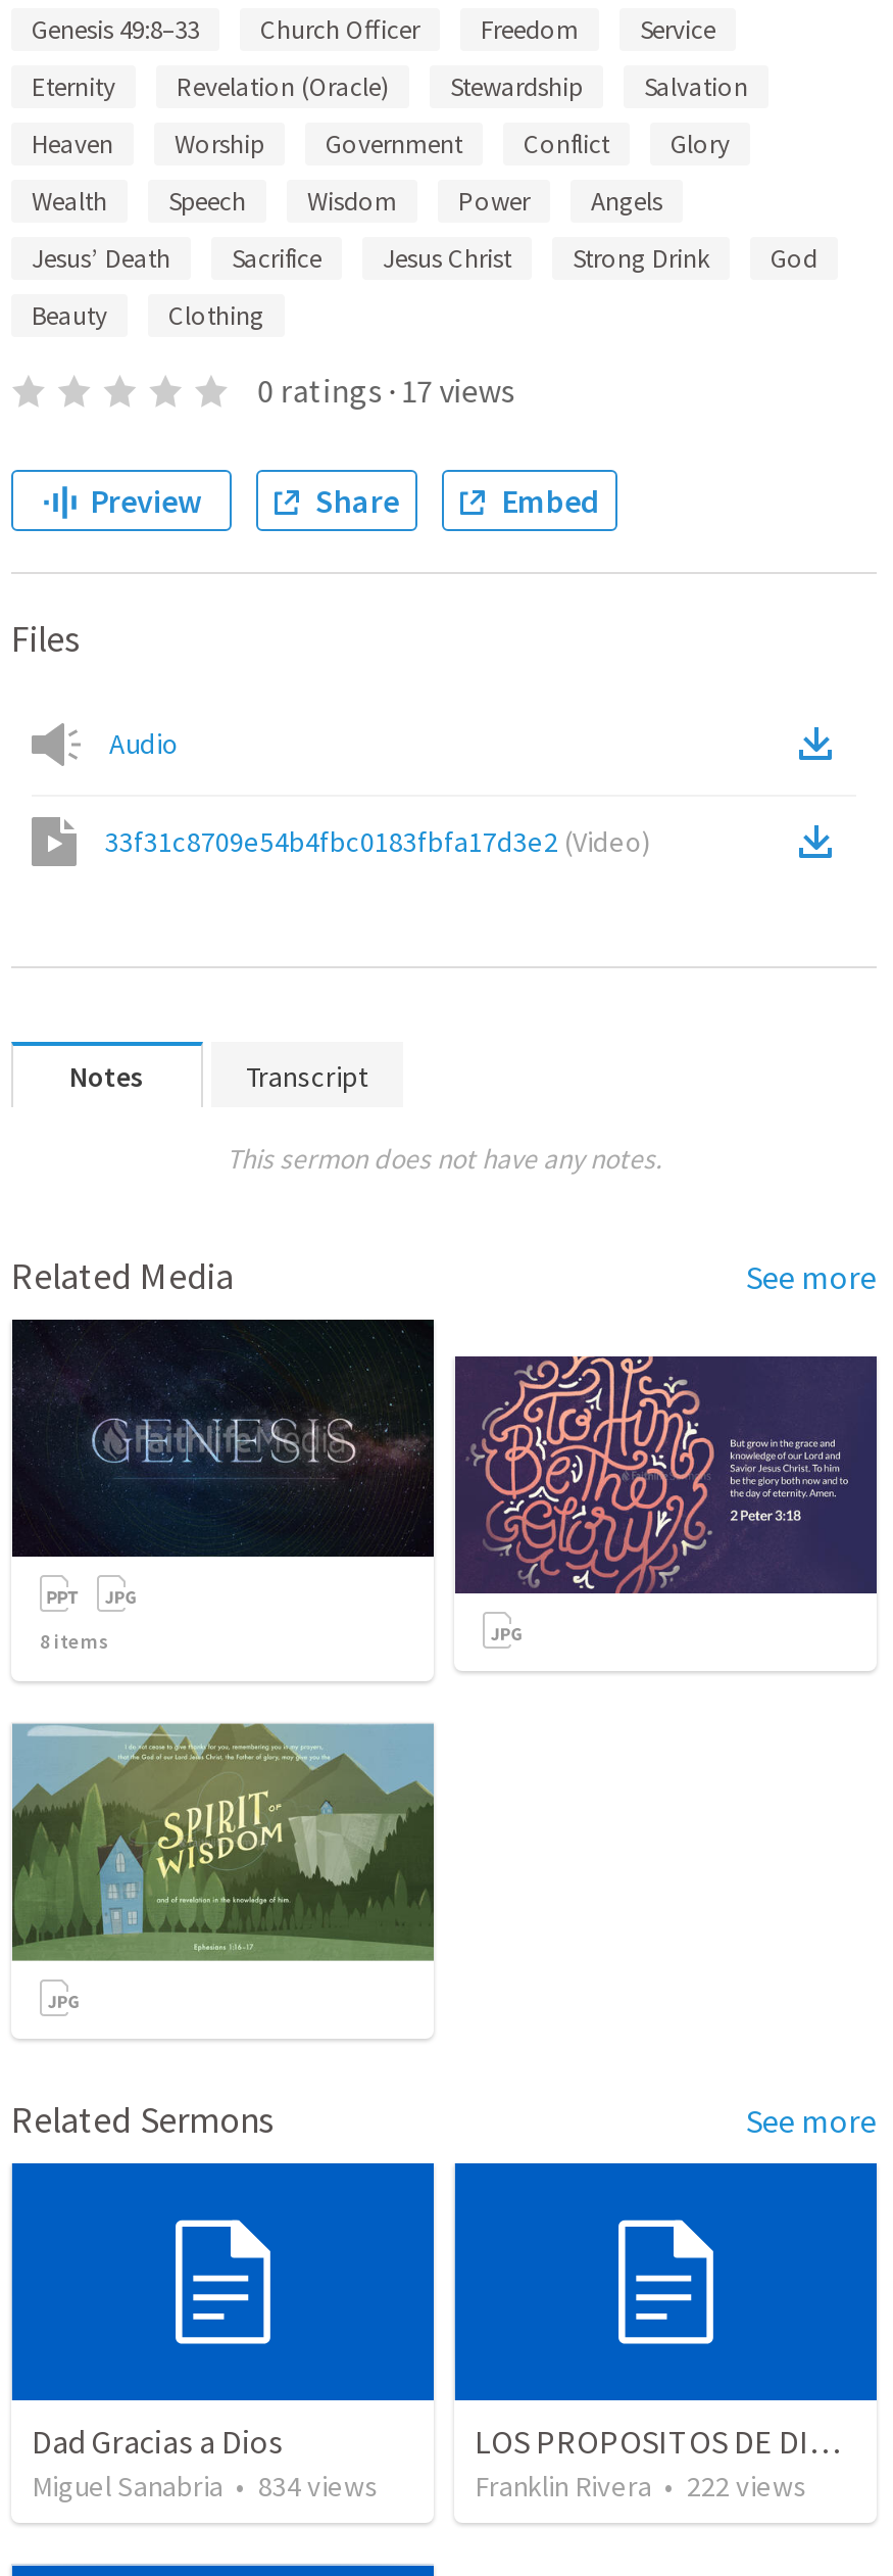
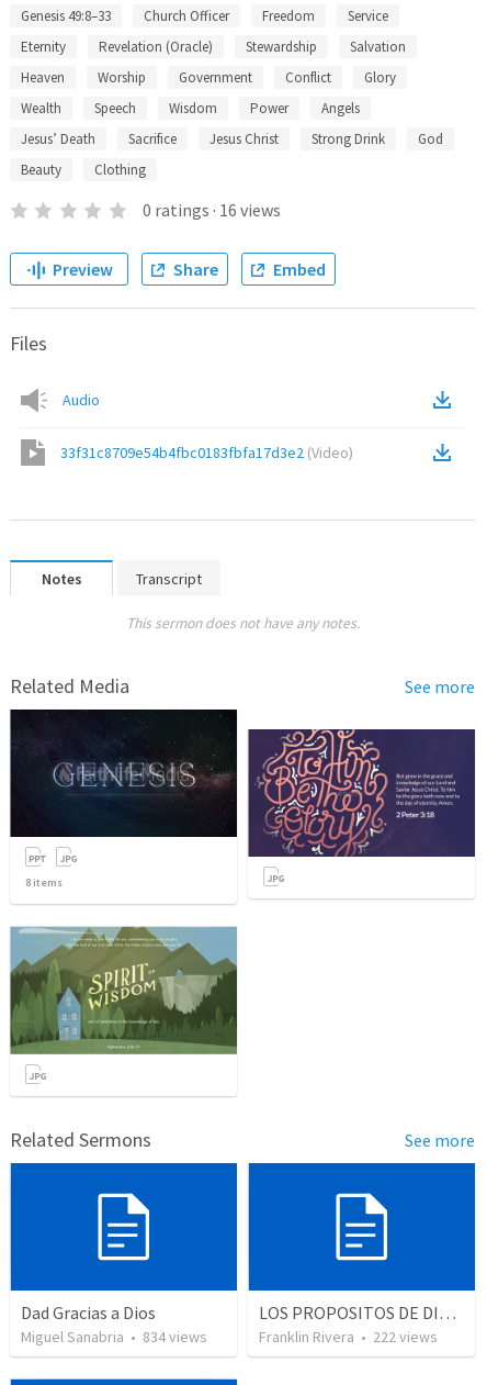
[258,370,515,411] 0 ratings · 17 views -> [142,199,280,221] 0 ratings · 16 views

